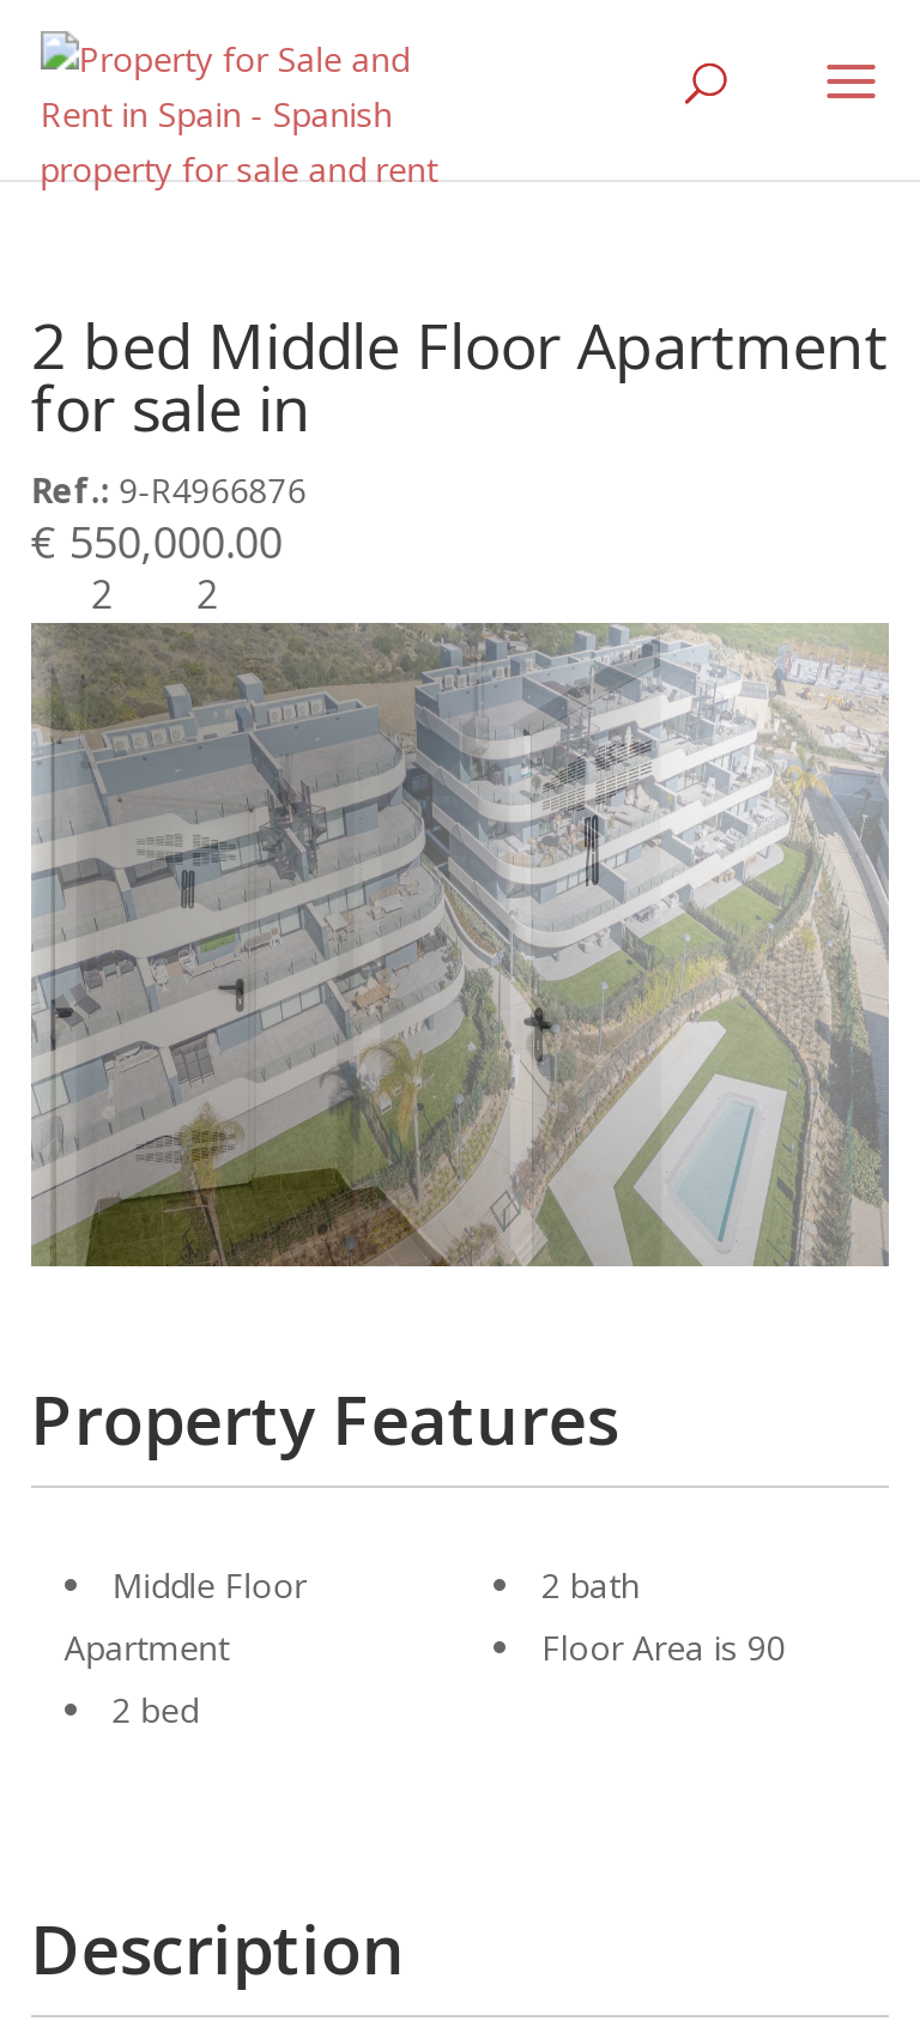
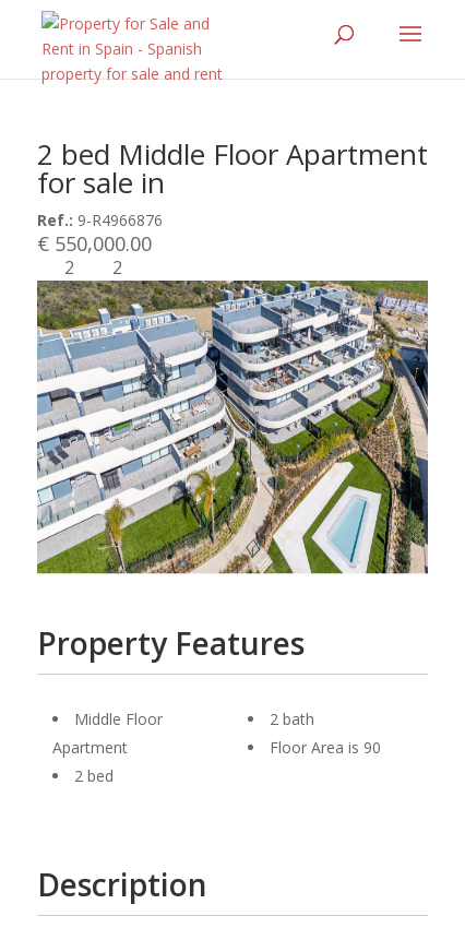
[29,621,891,1267] [image] -> [37,281,428,574] [image]

